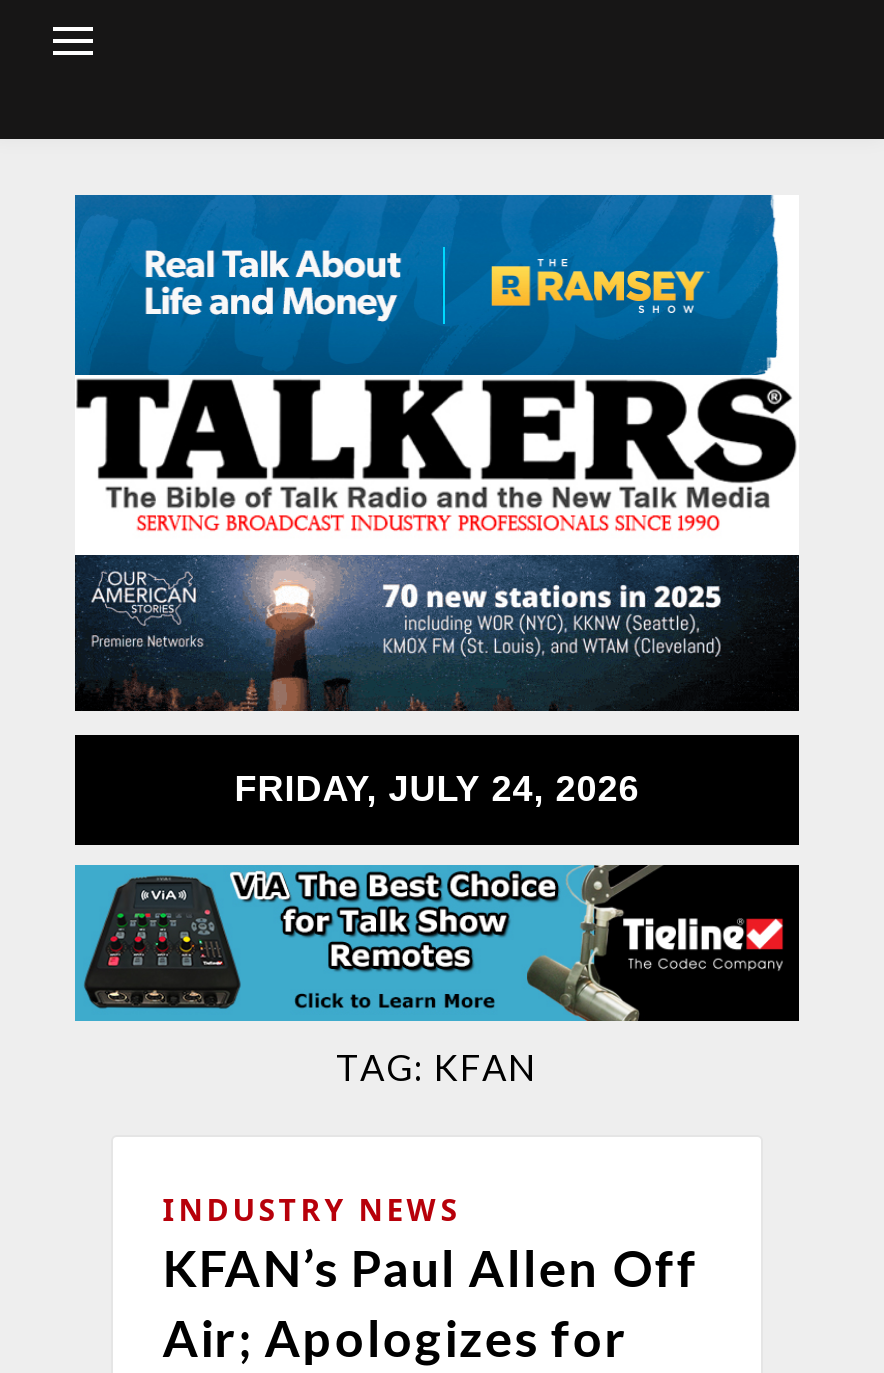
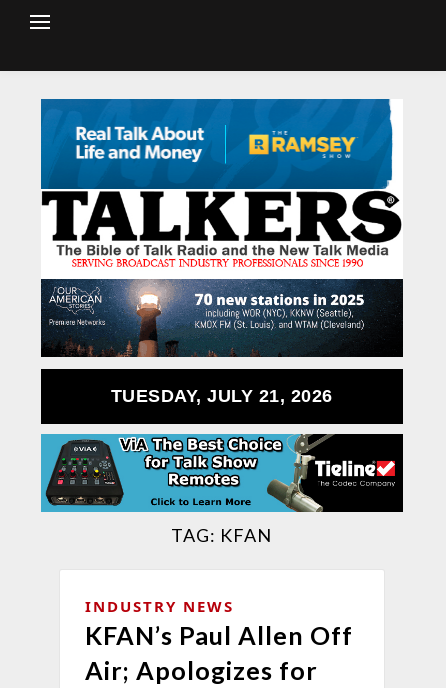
[234,769,639,809] FRIDAY, JULY 24, 2026 -> [111,386,333,406] TUESDAY, JULY 21, 2026

